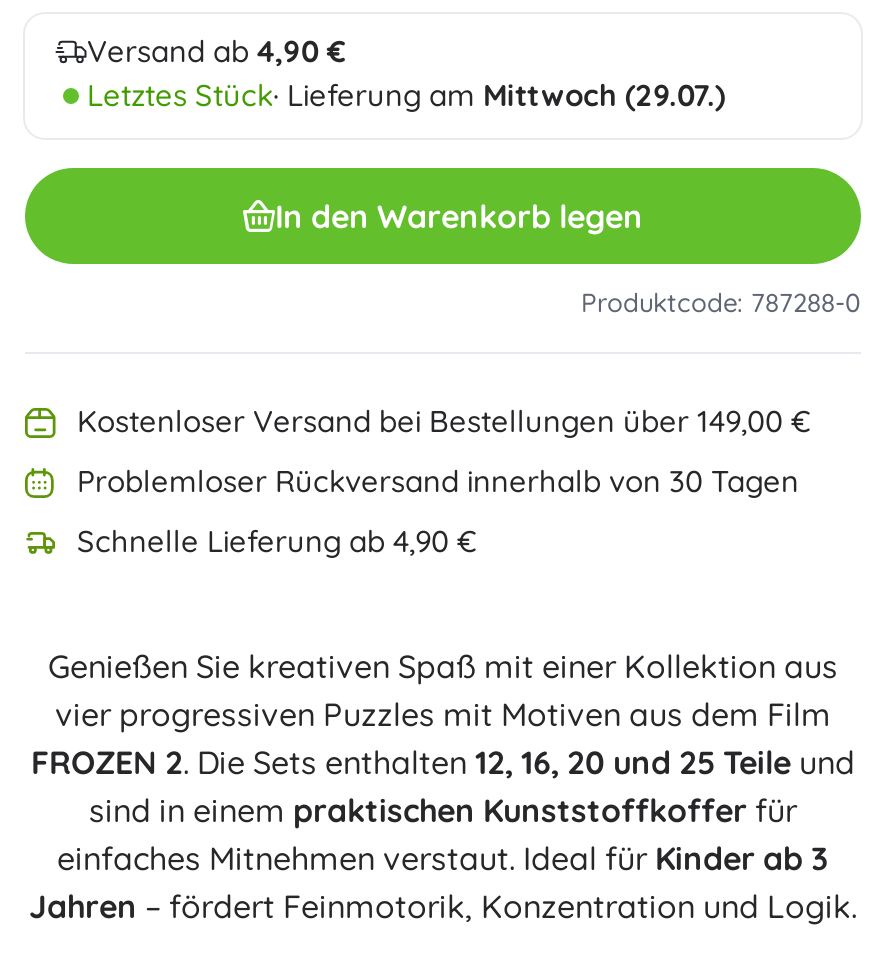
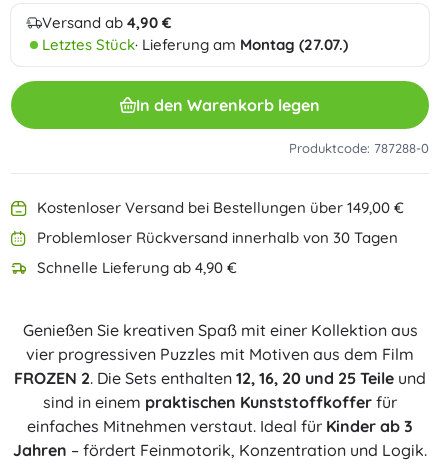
[87,76,725,114] Letztes Stück · Lieferung am Mittwoch (29.07.) -> [42,35,348,54] Letztes Stück · Lieferung am Montag (27.07.)

